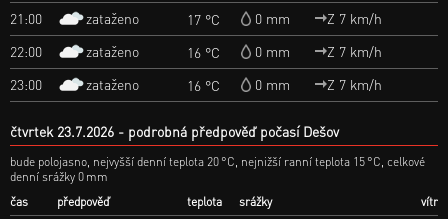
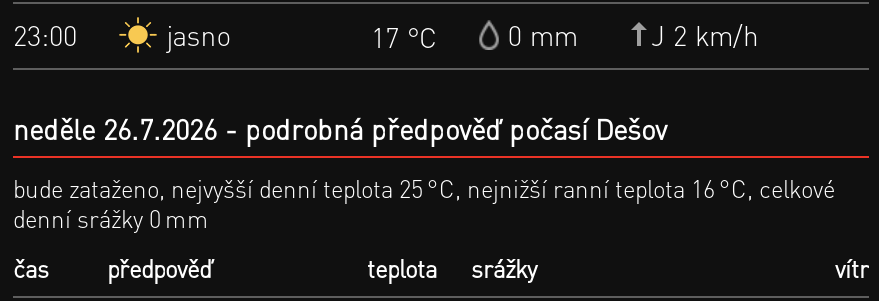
[10,9,139,27] 21:00 | zataženo -> [13,16,231,52] 23:00 | jasno
[10,9,382,140] Z 7 km/h | 22:00 | zataženo | 16 °C | 0 mm | Z 7 km/h | 23:00 | zataženo | 16 °C | 0 mm | Z 7 km/h | čtvrtek 23.7.2026 -> [13,16,759,146] J 2 km/h | neděle 26.7.2026
[10,154,425,169] bude polojasno, nejvyšší denní teplota 20 °C, nejnižší ranní teplota 15 °C, celkové -> [13,173,835,203] bude zataženo, nejvyšší denní teplota 25 °C, nejnižší ranní teplota 16 °C, celkové

